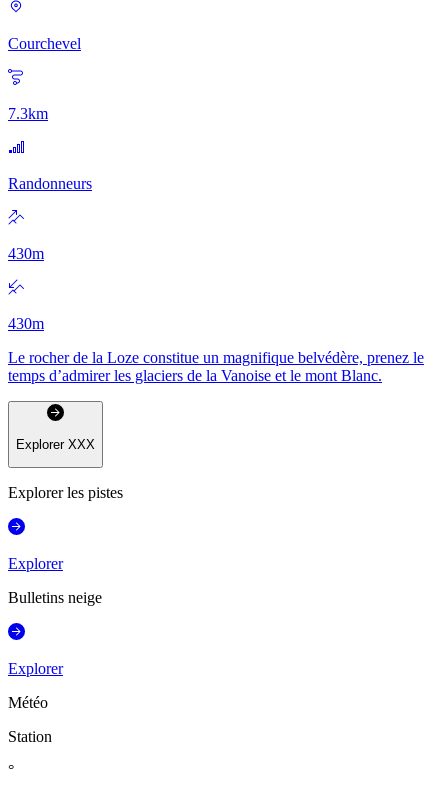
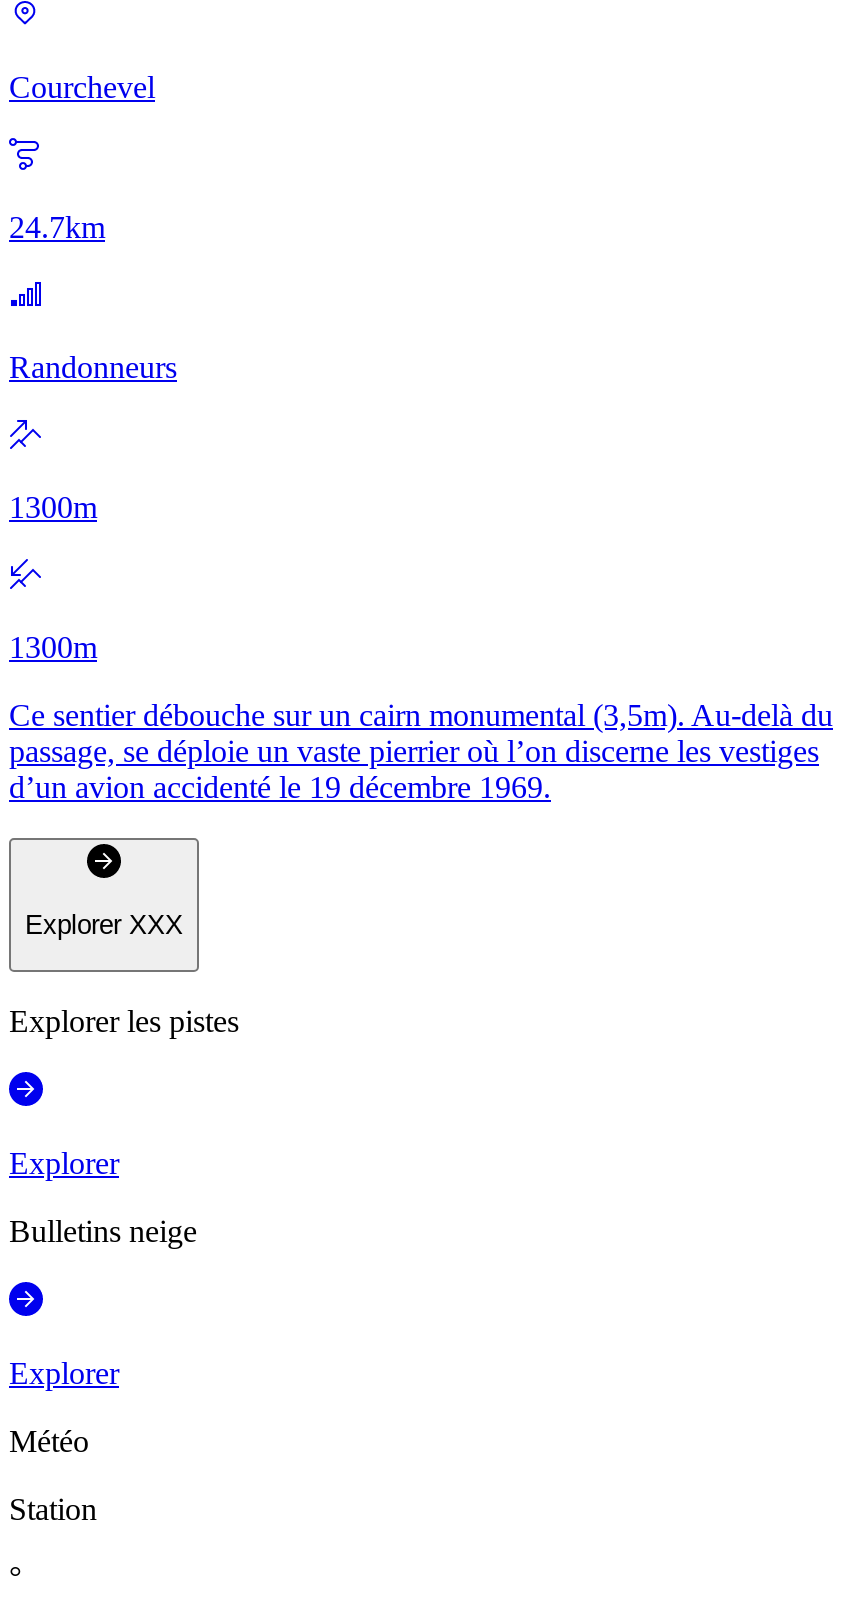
[8,105,48,122] 7.3km -> [9,209,105,243] 24.7km
[8,245,44,262] 430m -> [9,489,97,523] 1300m
[8,315,44,332] 430m -> [9,629,97,663] 1300m
[8,349,424,384] Le rocher de la Loze constitue un magnifique belvédère, prenez le | temps d’admirer les glaciers de la Vanoise et le mont Blanc. -> [9,697,833,803] Ce sentier débouche sur un cairn monumental (3,5m). Au-delà du | passage, se déploie un vaste pierrier où l’on discerne les vestiges | d’un avion accidenté le 19 décembre 1969.

